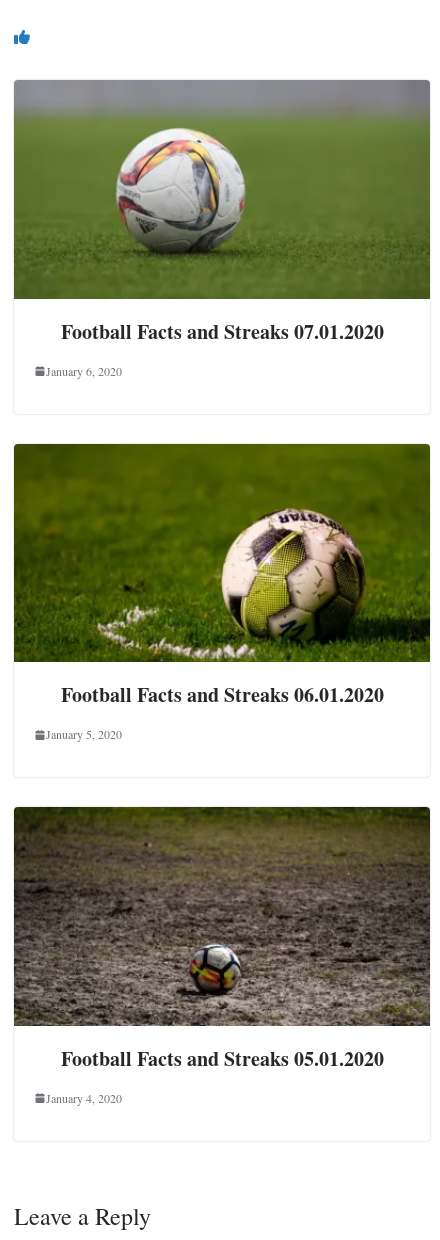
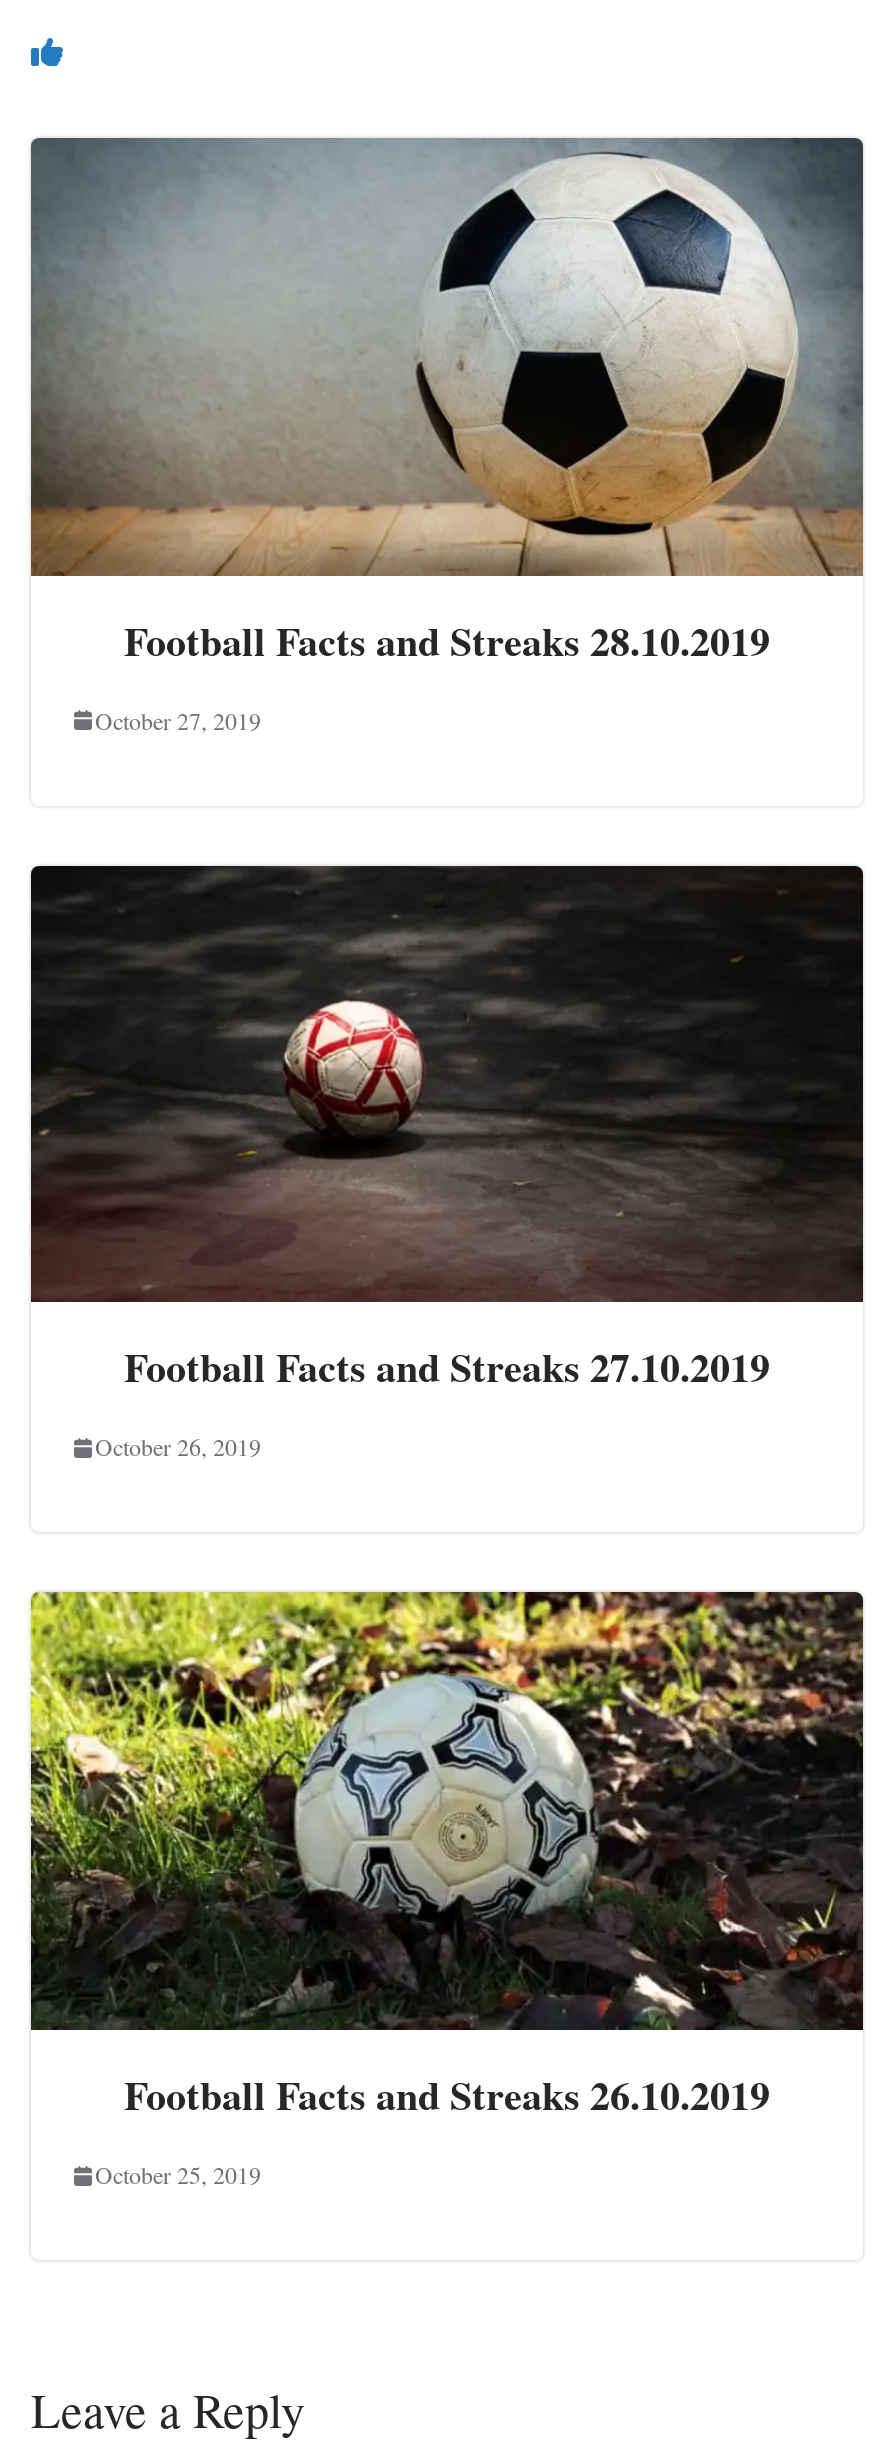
[14,80,430,346] [image] | Football Facts and Streaks 07.01.2020 -> [31,140,863,669] [image] | Football Facts and Streaks 28.10.2019
[46,363,122,379] January 6, 2020 -> [95,703,261,735] October 27, 2019
[14,444,430,709] [image] | Football Facts and Streaks 06.01.2020 -> [31,866,863,1397] [image] | Football Facts and Streaks 27.10.2019
[46,726,122,742] January 5, 2020 -> [95,1431,261,1463] October 26, 2019
[13,806,430,1073] [image] | Football Facts and Streaks 05.01.2020 -> [29,1590,863,2124] [image] | Football Facts and Streaks 26.10.2019
[46,1090,122,1106] January 4, 2020 -> [95,2158,261,2190] October 25, 2019

